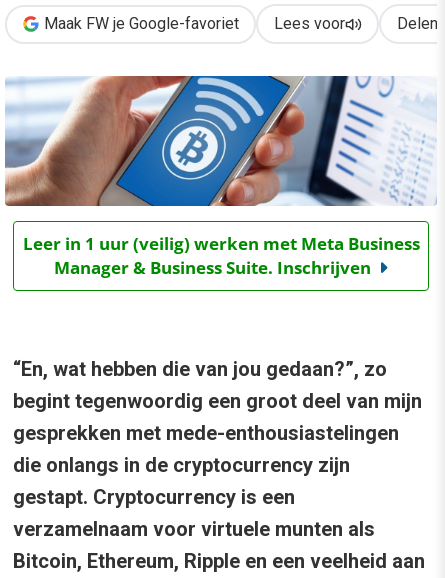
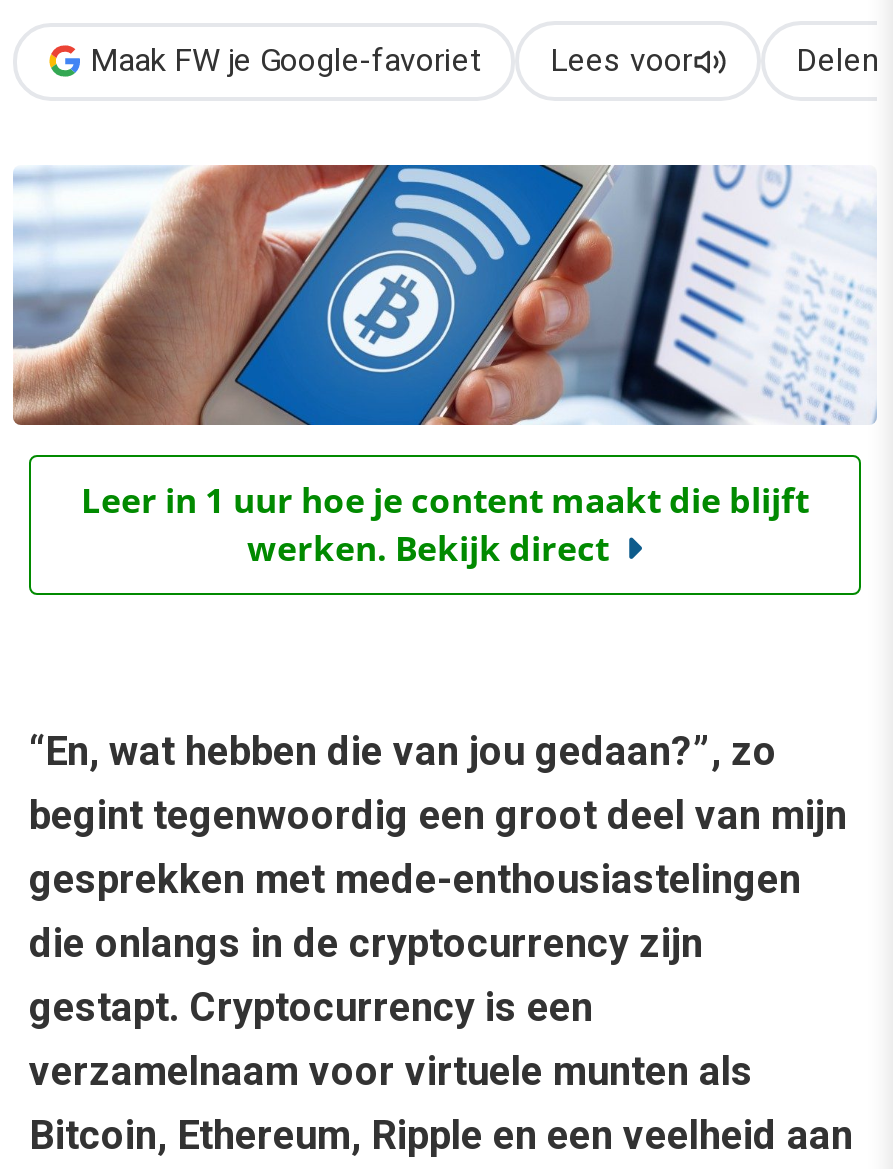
[22,231,419,278] Leer in 1 uur (veilig) werken met Meta Business | Manager & Business Suite. Inschrijven -> [81,476,809,570] Leer in 1 uur hoe je content maakt die blijft | werken. Bekijk direct

